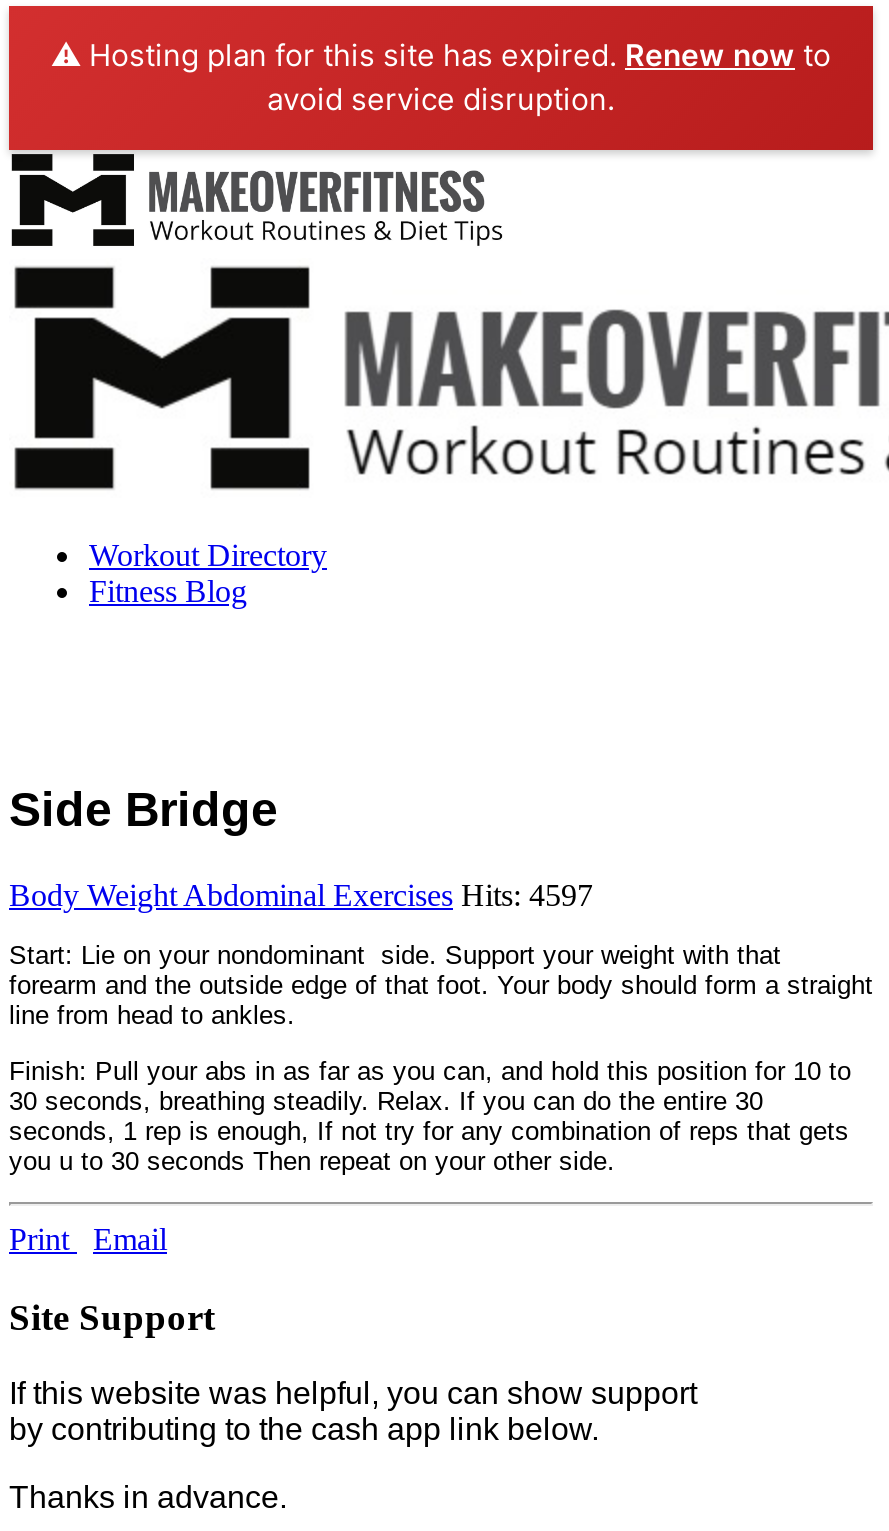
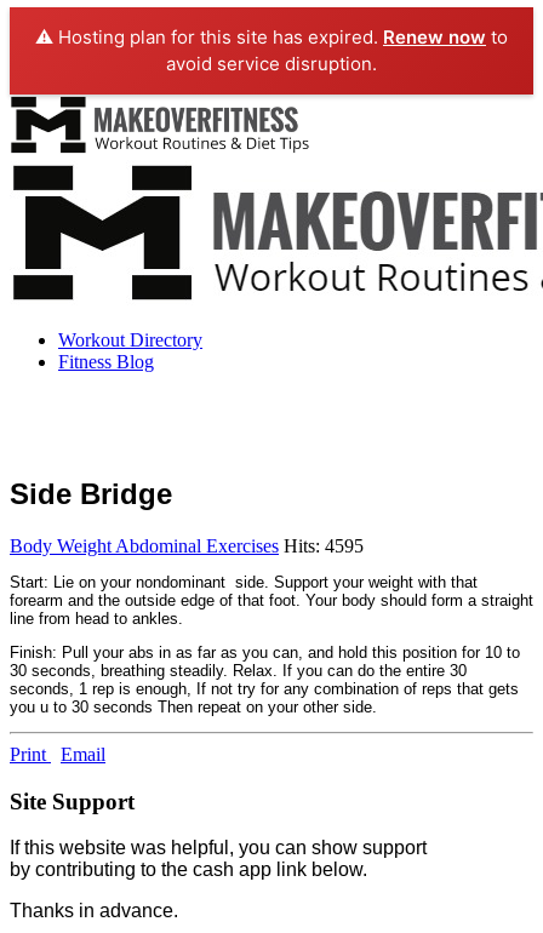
[9,878,593,912] Body Weight Abdominal Exercises Hits: 4597 -> [10,535,364,556] Body Weight Abdominal Exercises Hits: 4595

